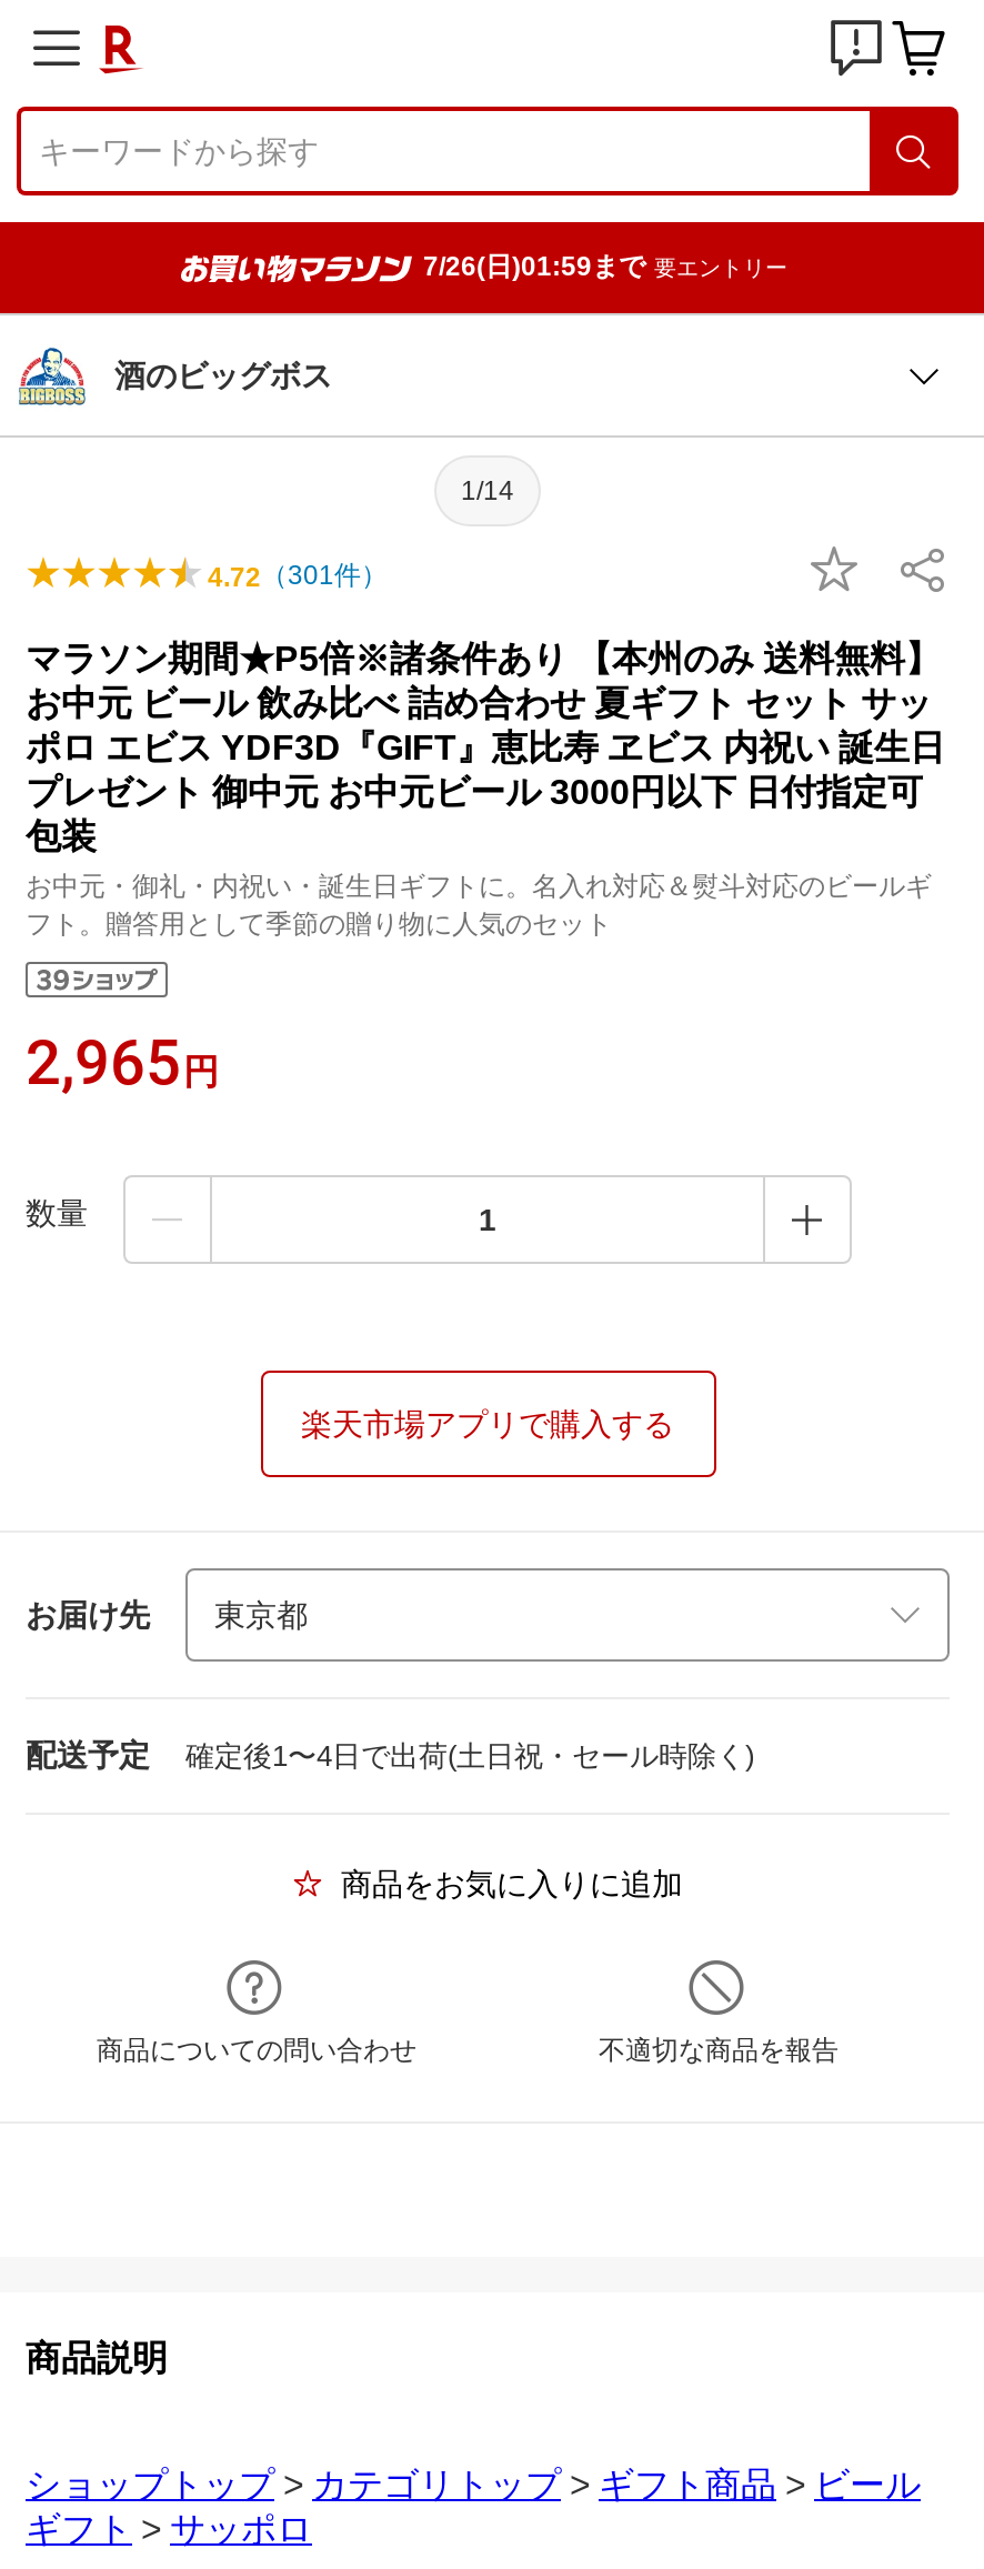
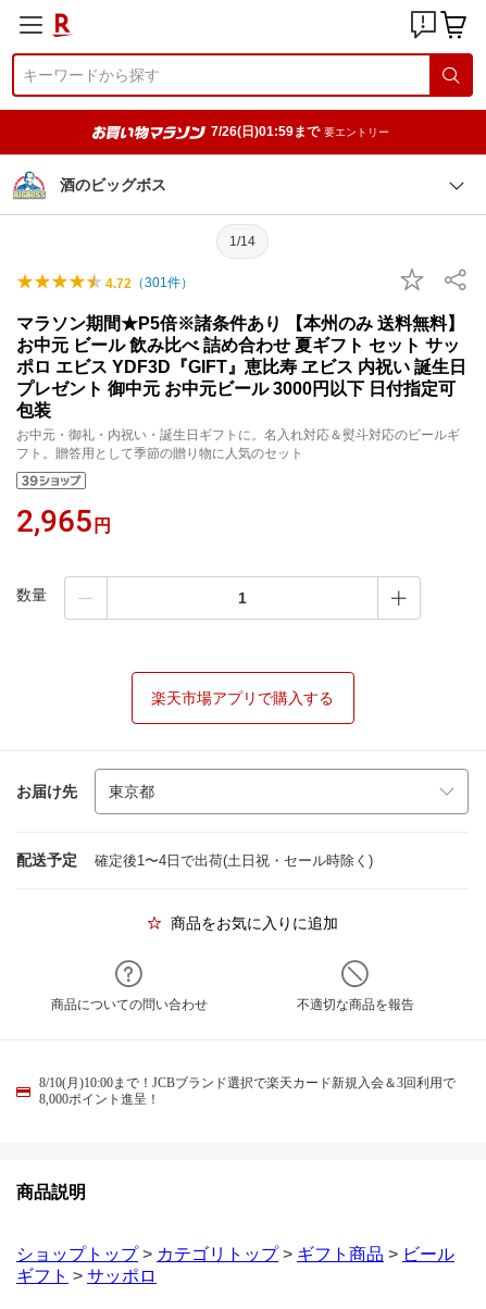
none -> [39,1075,456,1107] 8/10(月)10:00まで！JCBブランド選択で楽天カード新規入会＆3回利用で | 8,000ポイント進呈！

